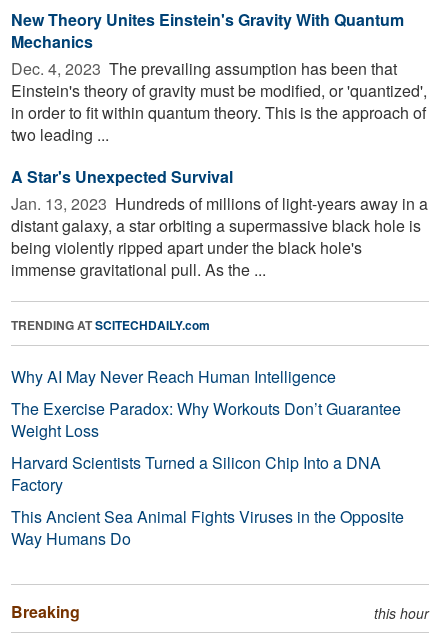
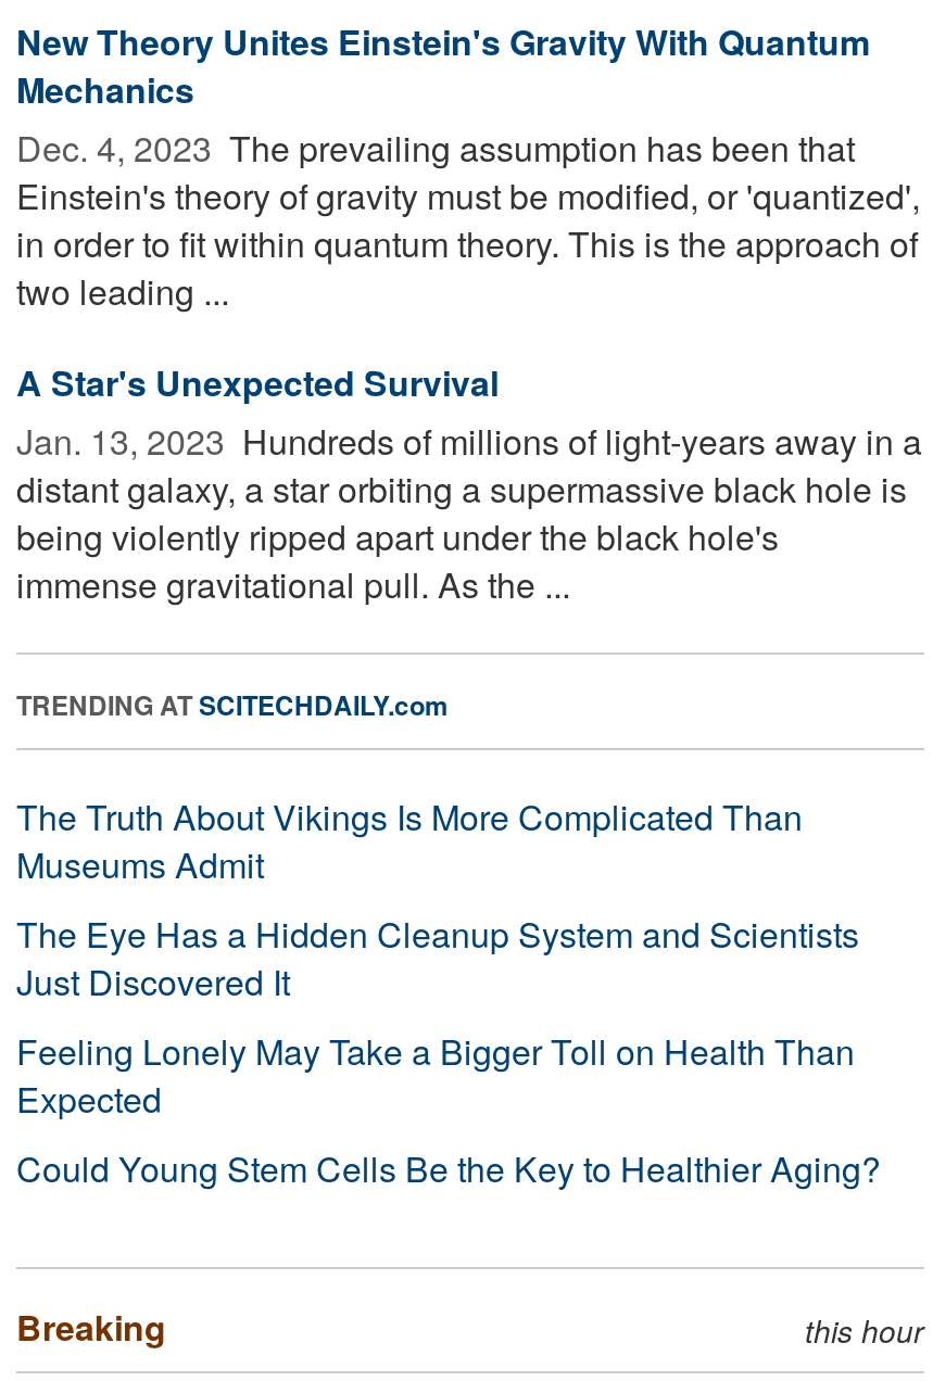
[11,365,404,550] Why AI May Never Reach Human Intelligence | The Exercise Paradox: Why Workouts Don’t Guarantee | Weight Loss | Harvard Scientists Turned a Silicon Chip Into a DNA | Factory | This Ancient Sea Animal Fights Viruses in the Opposite | Way Humans Do -> [16,791,881,1193] The Truth About Vikings Is More Complicated Than | Museums Admit | The Eye Has a Hidden Cleanup System and Scientists | Just Discovered It | Feeling Lonely May Take a Bigger Toll on Health Than | Expected | Could Young Stem Cells Be the Key to Healthier Aging?

